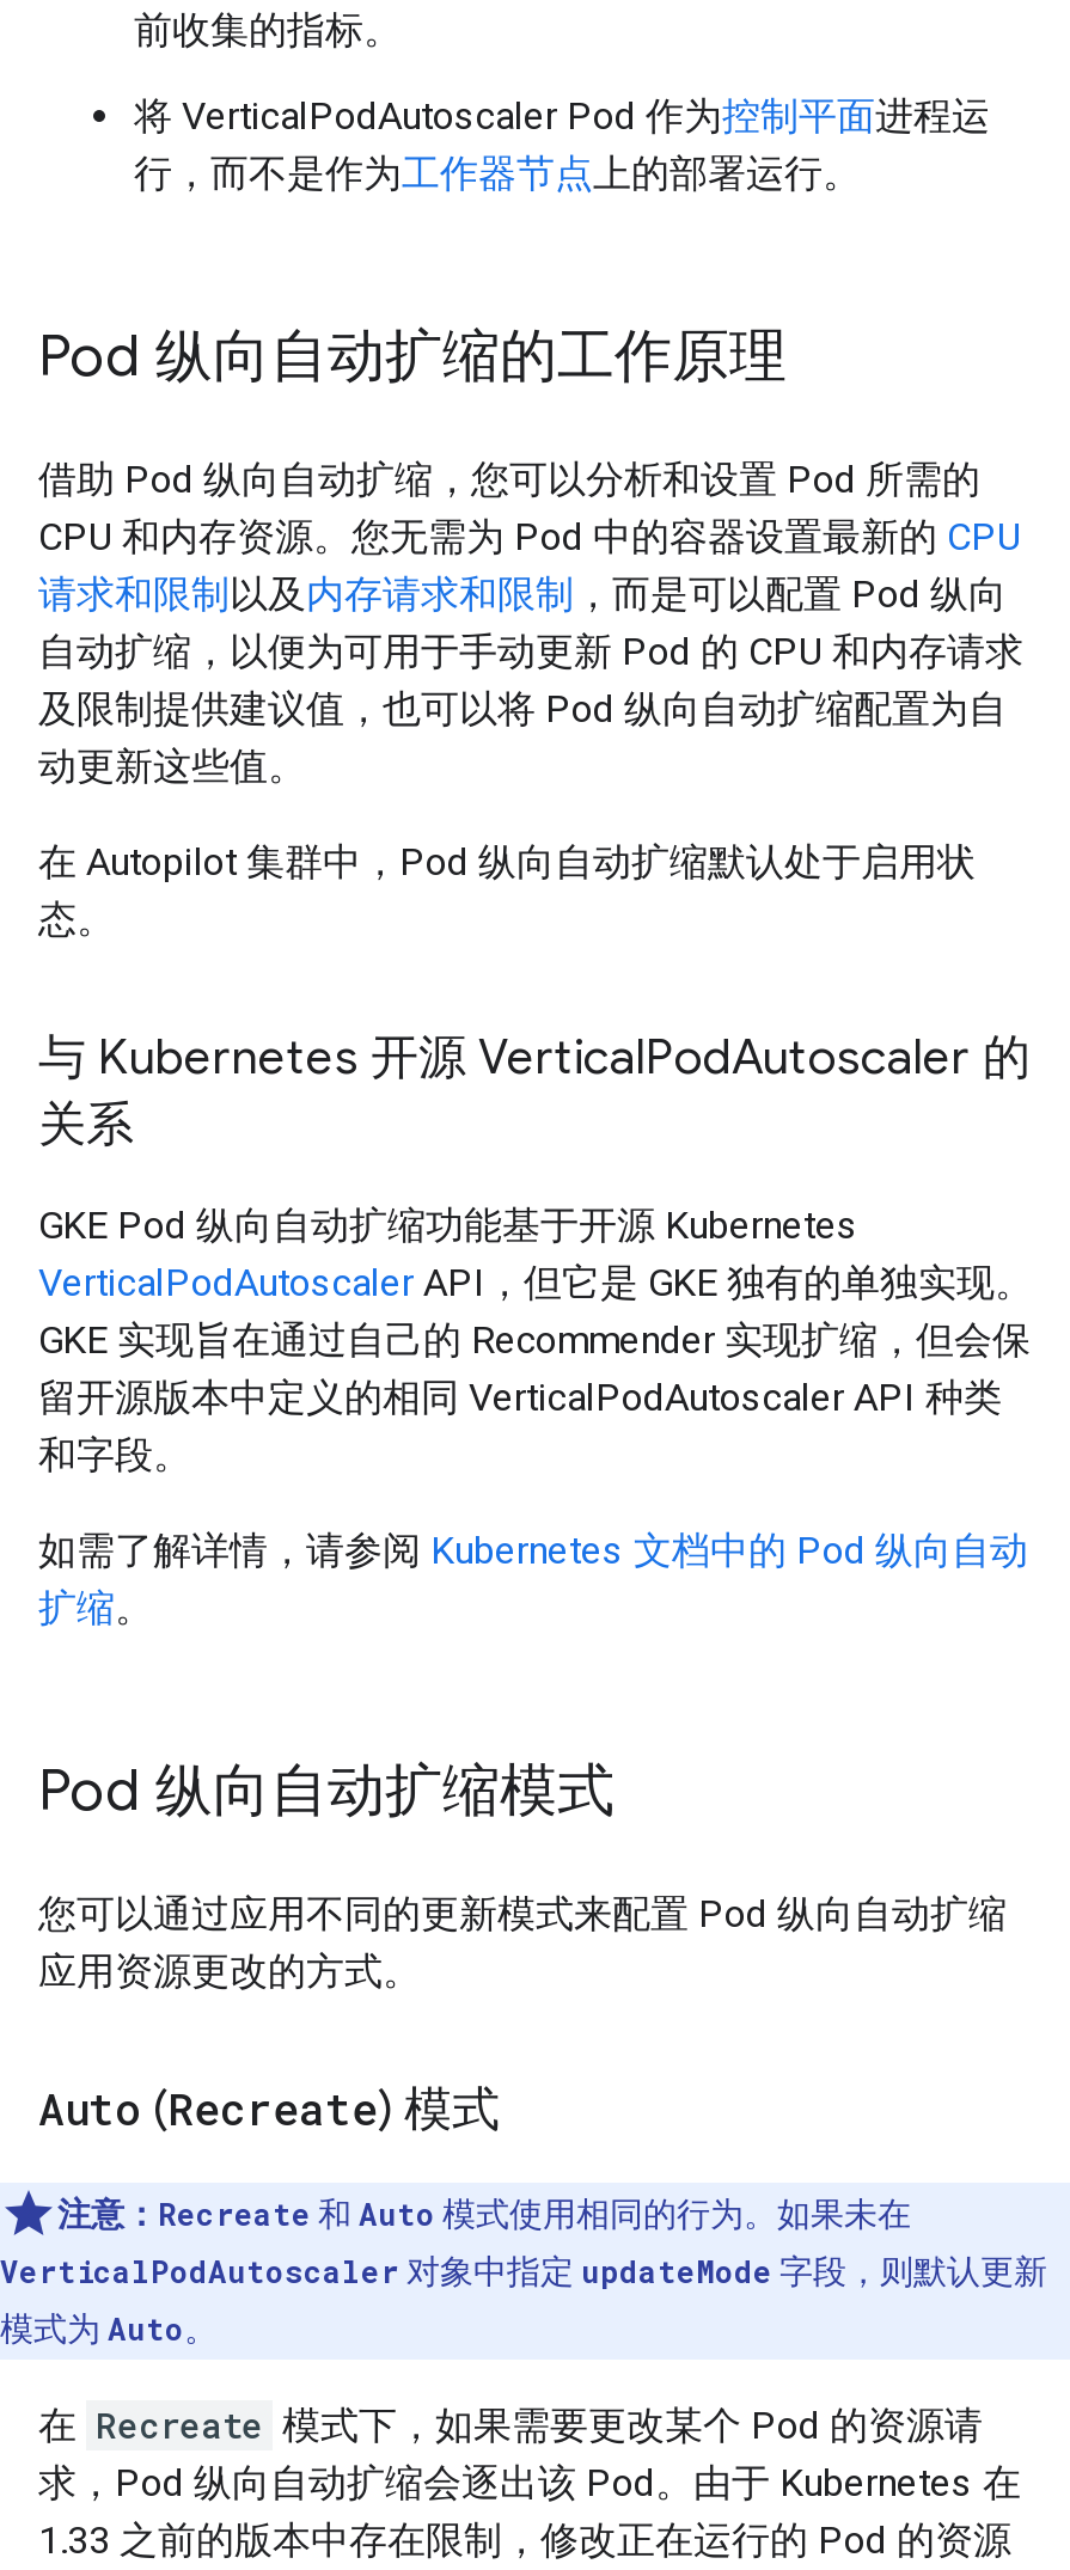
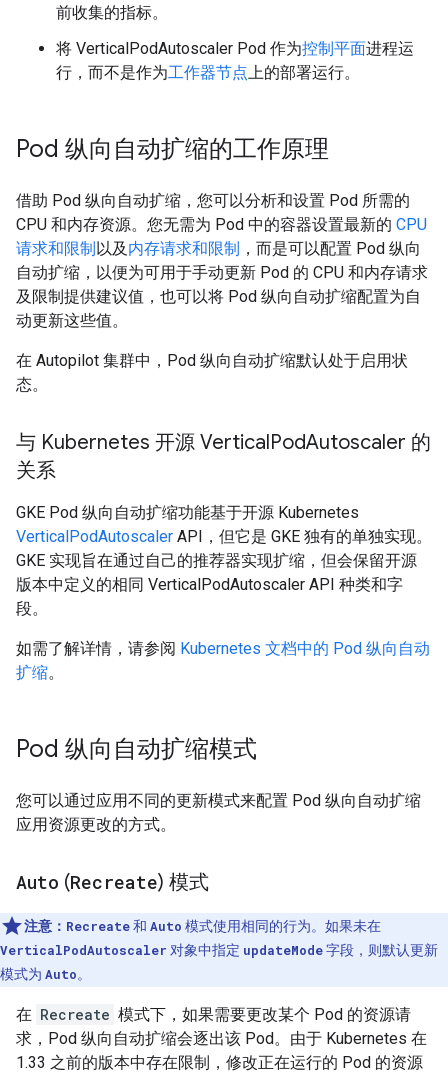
[38,1317,1031,1477] GKE 实现旨在通过自己的 Recommender 实现扩缩，但会保 | 留开源版本中定义的相同 VerticalPodAutoscaler API 种类 | 和字段。 -> [16,551,417,618] GKE 实现旨在通过自己的推荐器实现扩缩，但会保留开源 | 版本中定义的相同 VerticalPodAutoscaler API 种类和字 | 段。

